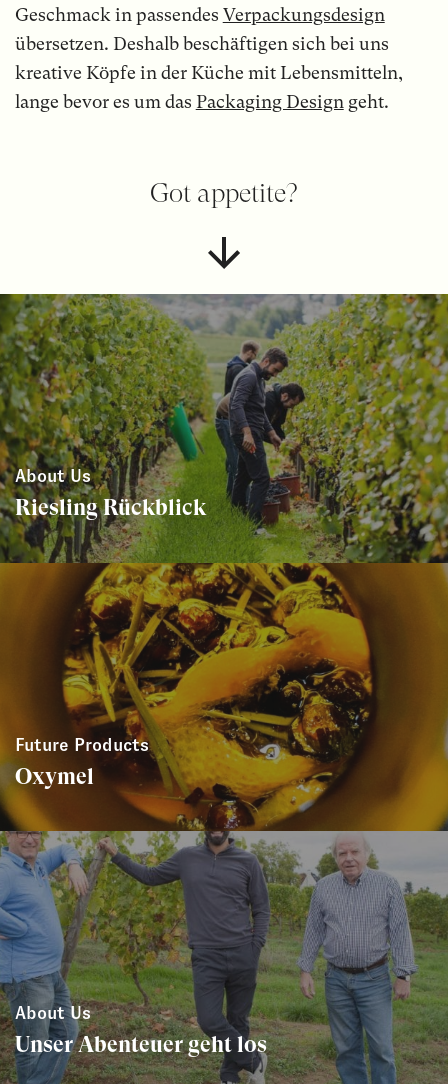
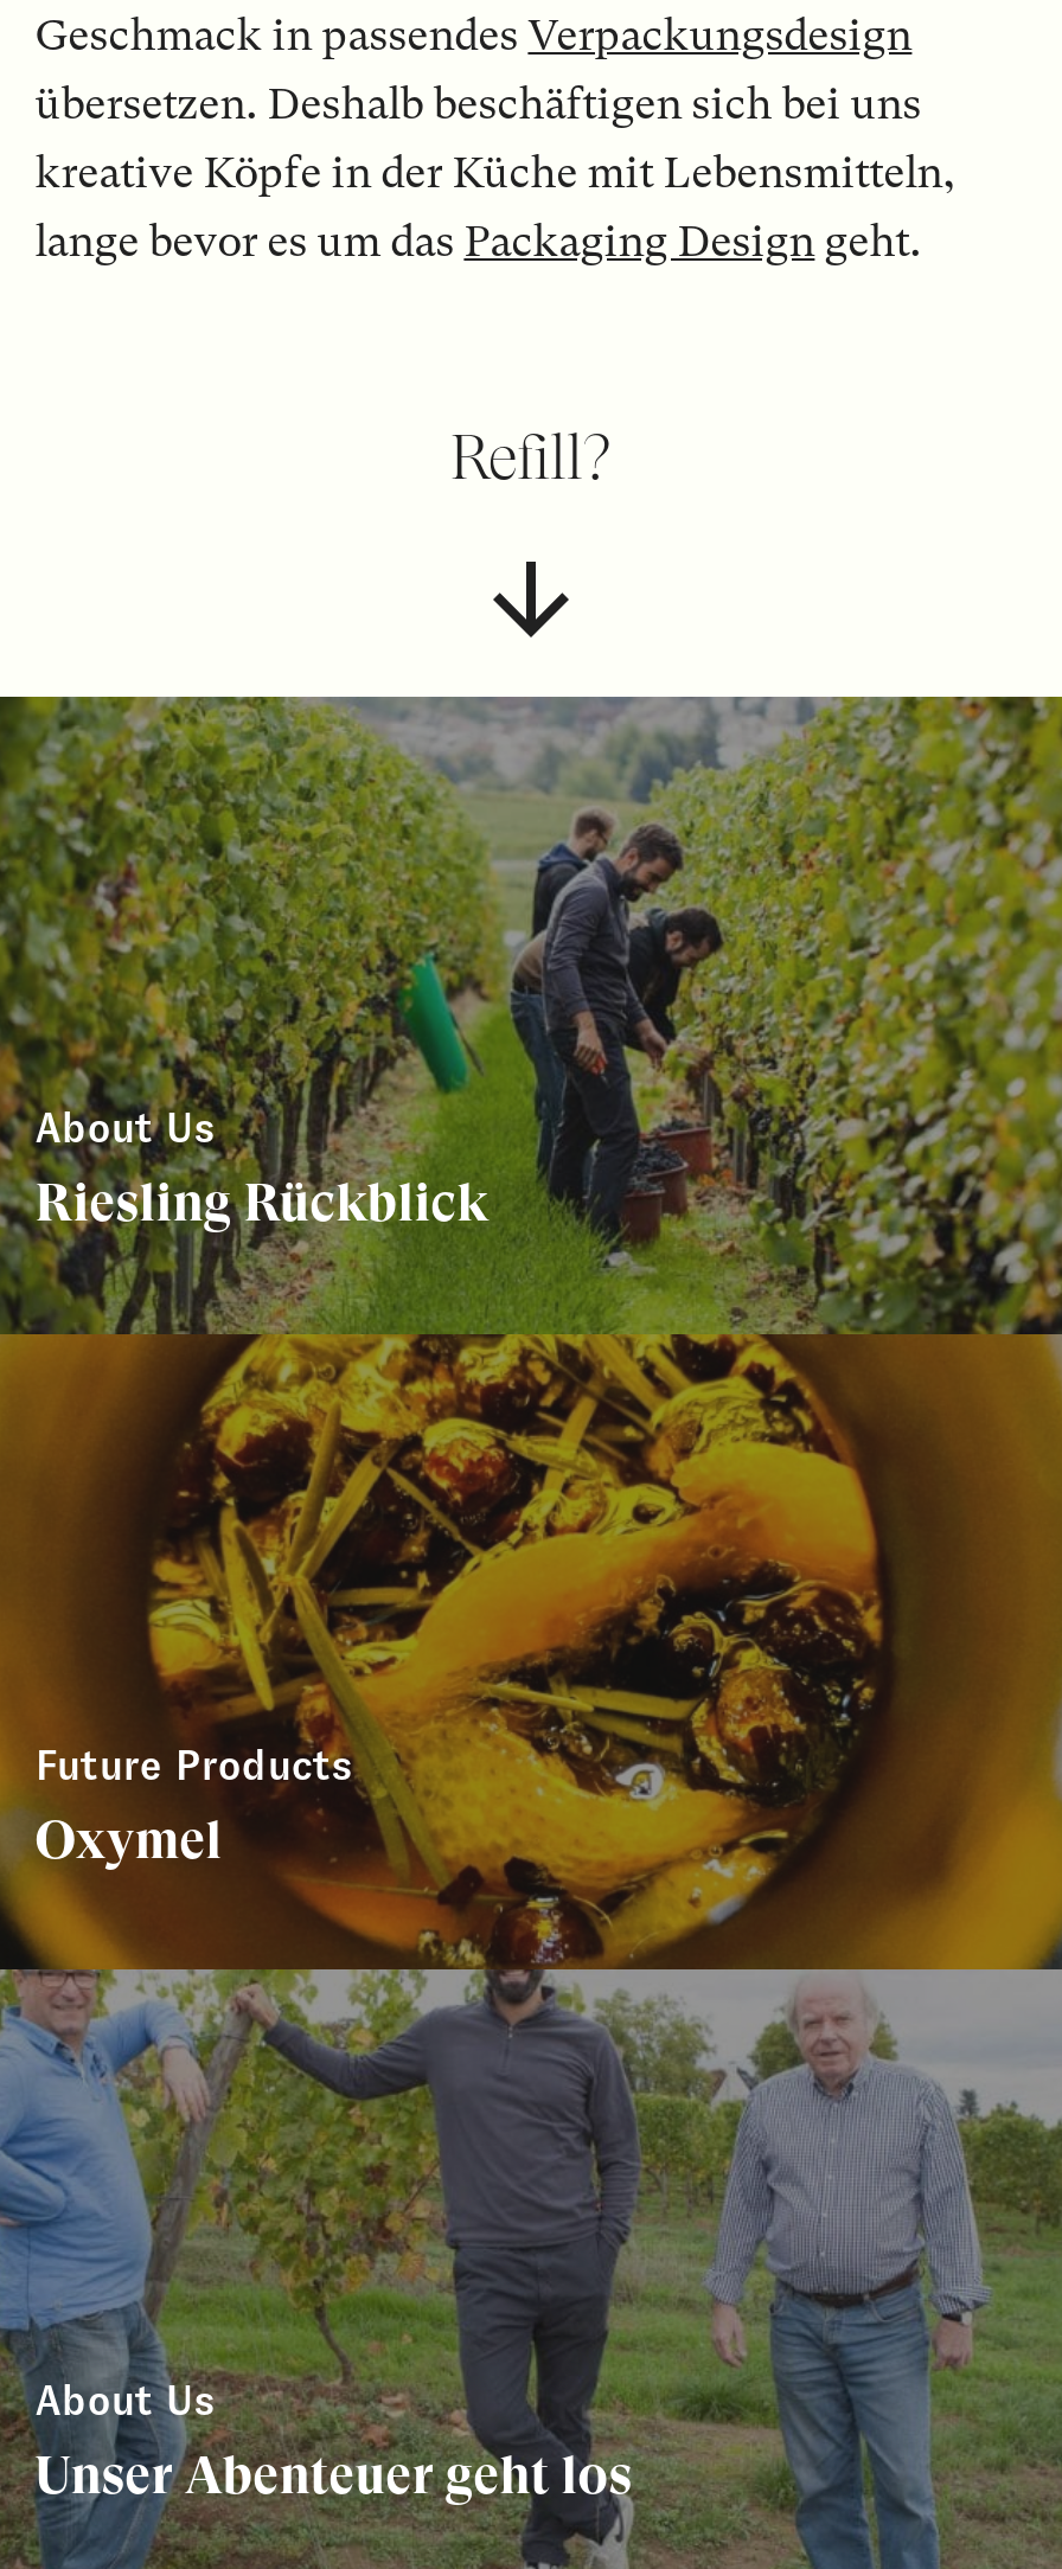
[150,177,298,208] Got appetite? -> [450,419,612,493] Refill?

